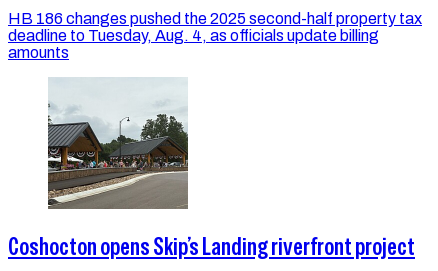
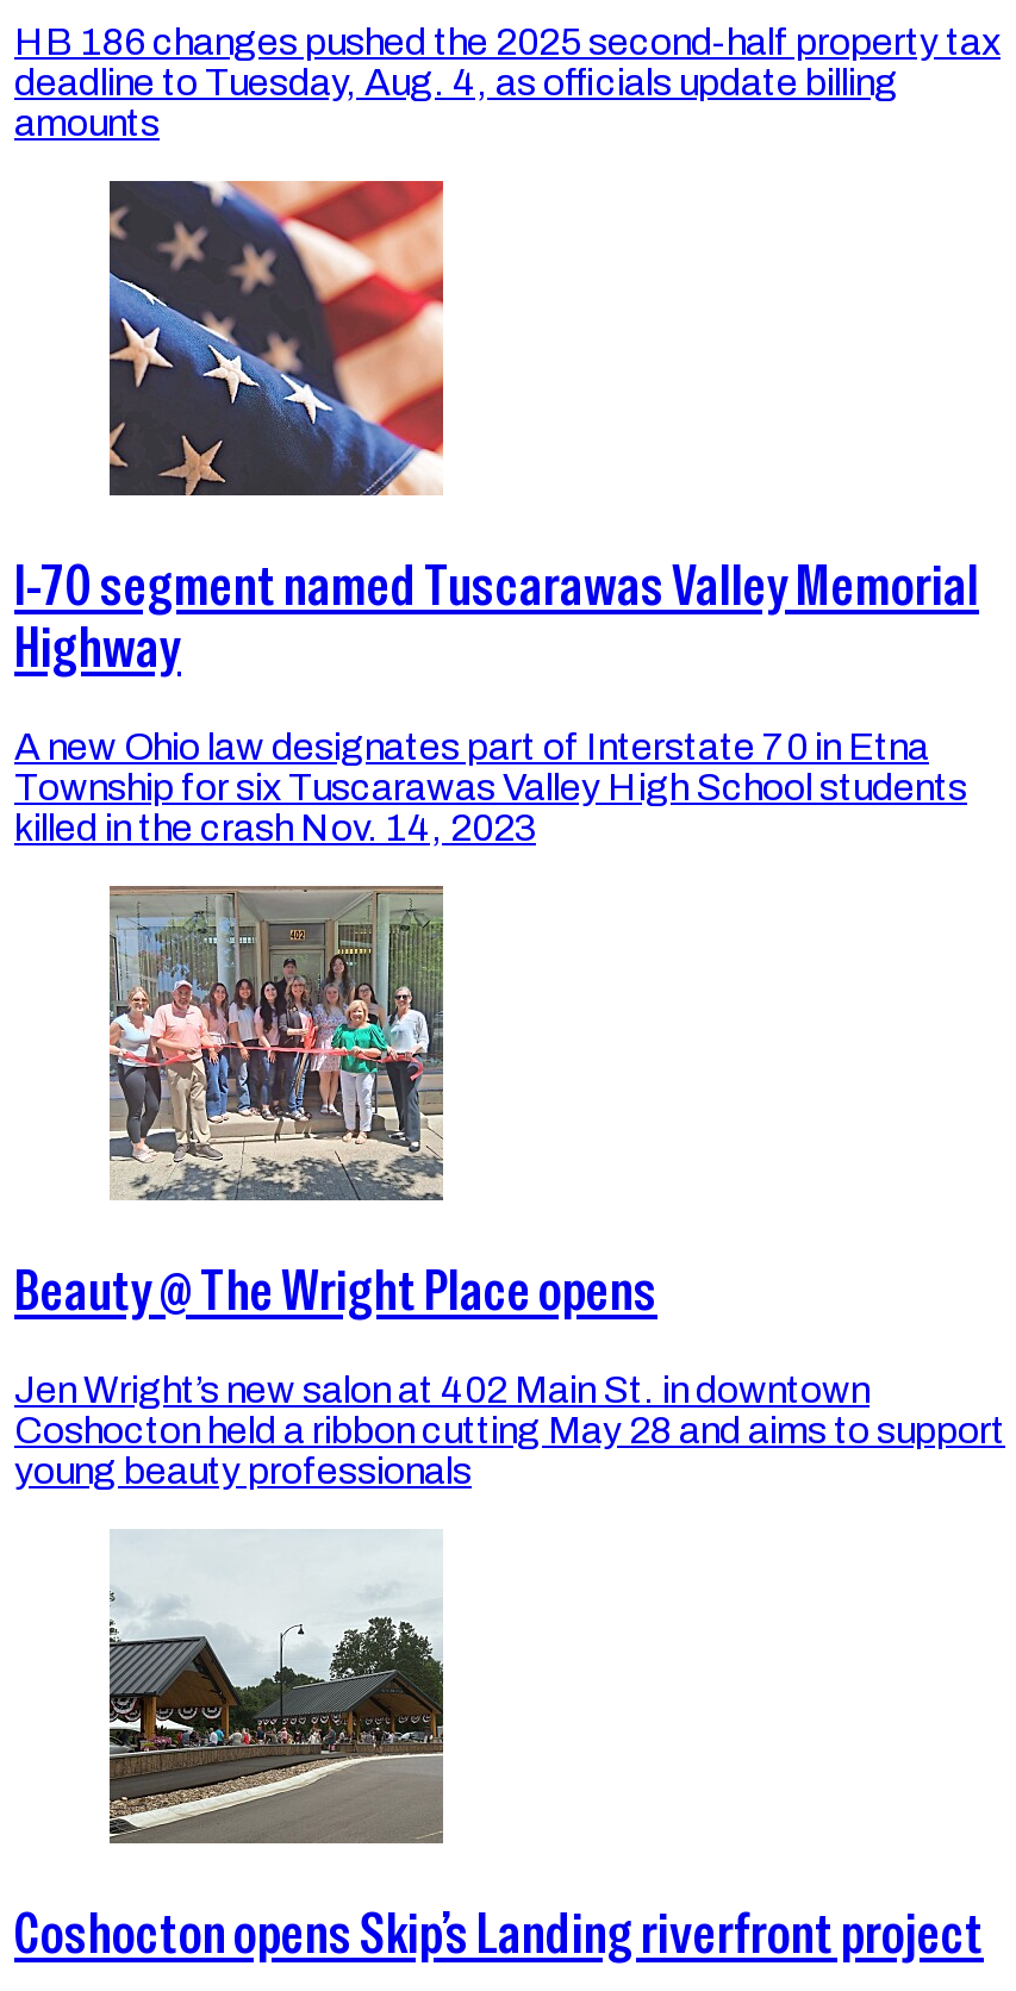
none -> [14,179,979,847] [image] | I-70 segment named Tuscarawas Valley Memorial | Highway | A new Ohio law designates part of Interstate 70 in Etna | Township for six Tuscarawas Valley High School students | killed in the crash Nov. 14, 2023
none -> [14,884,1005,1490] [image] | Beauty @ The Wright Place opens | Jen Wright’s new salon at 402 Main St. in downtown | Coshocton held a ribbon cutting May 28 and aims to support | young beauty professionals

